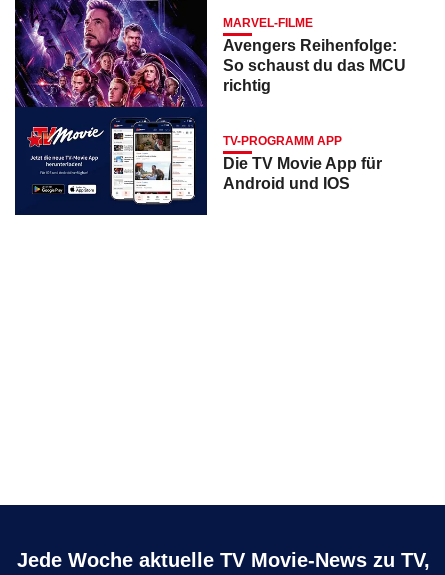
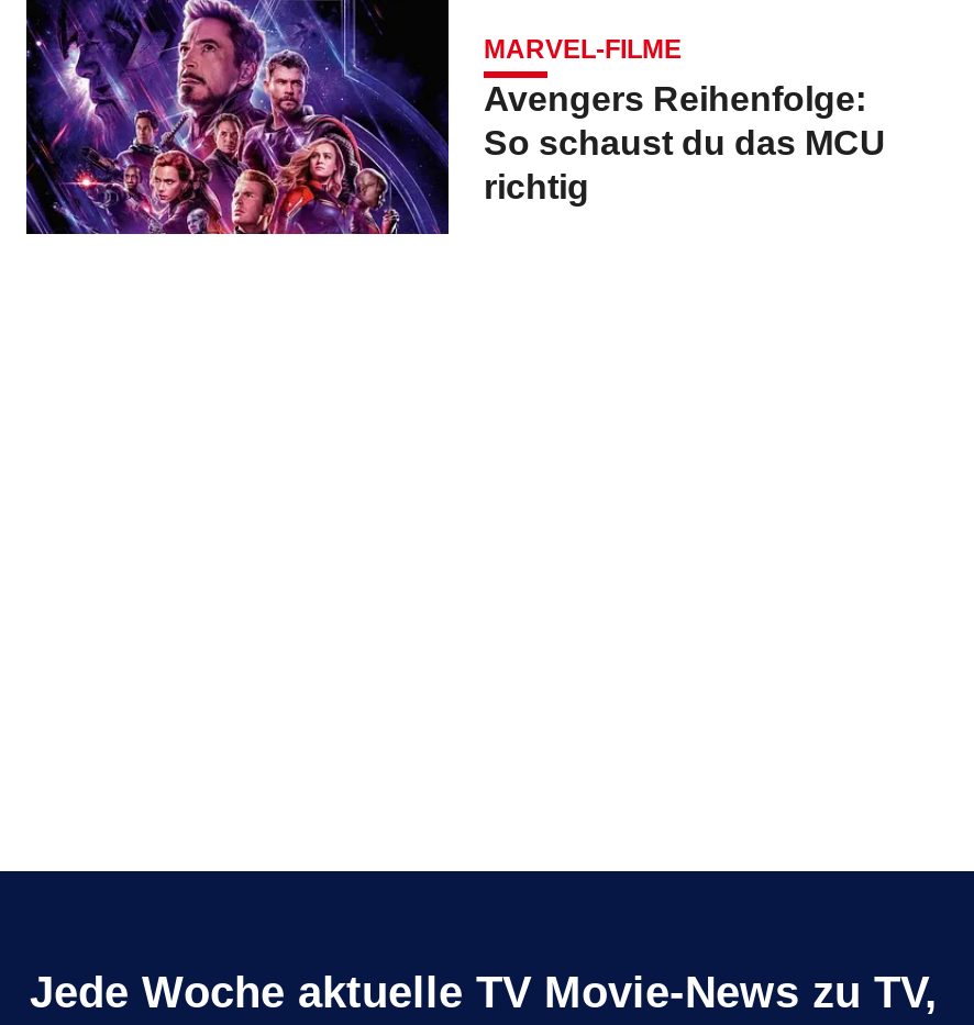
[15,106,382,216] [image] | TV-PROGRAMM APP | Die TV Movie App für | Android und IOS -> none

